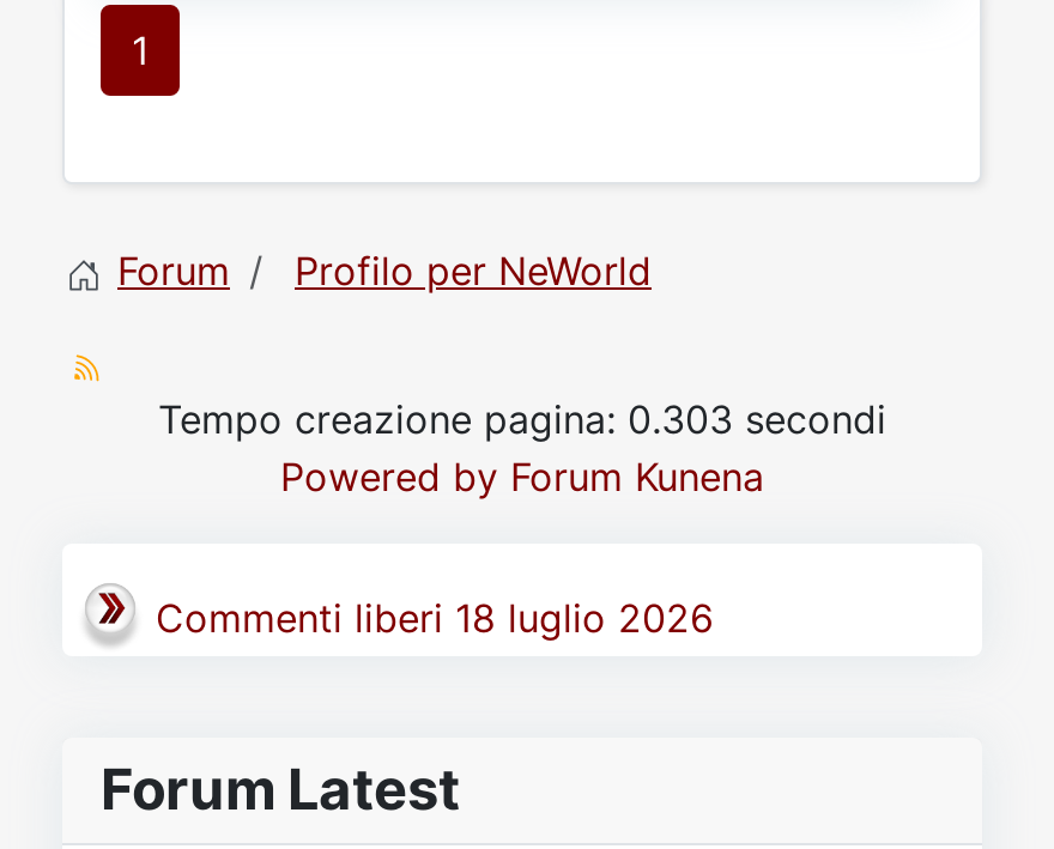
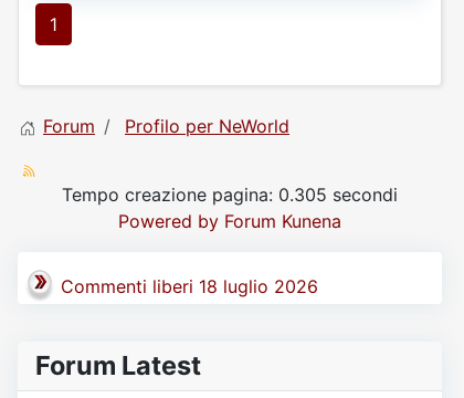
[158,396,886,444] Tempo creazione pagina: 0.303 secondi -> [62,184,398,206] Tempo creazione pagina: 0.305 secondi

